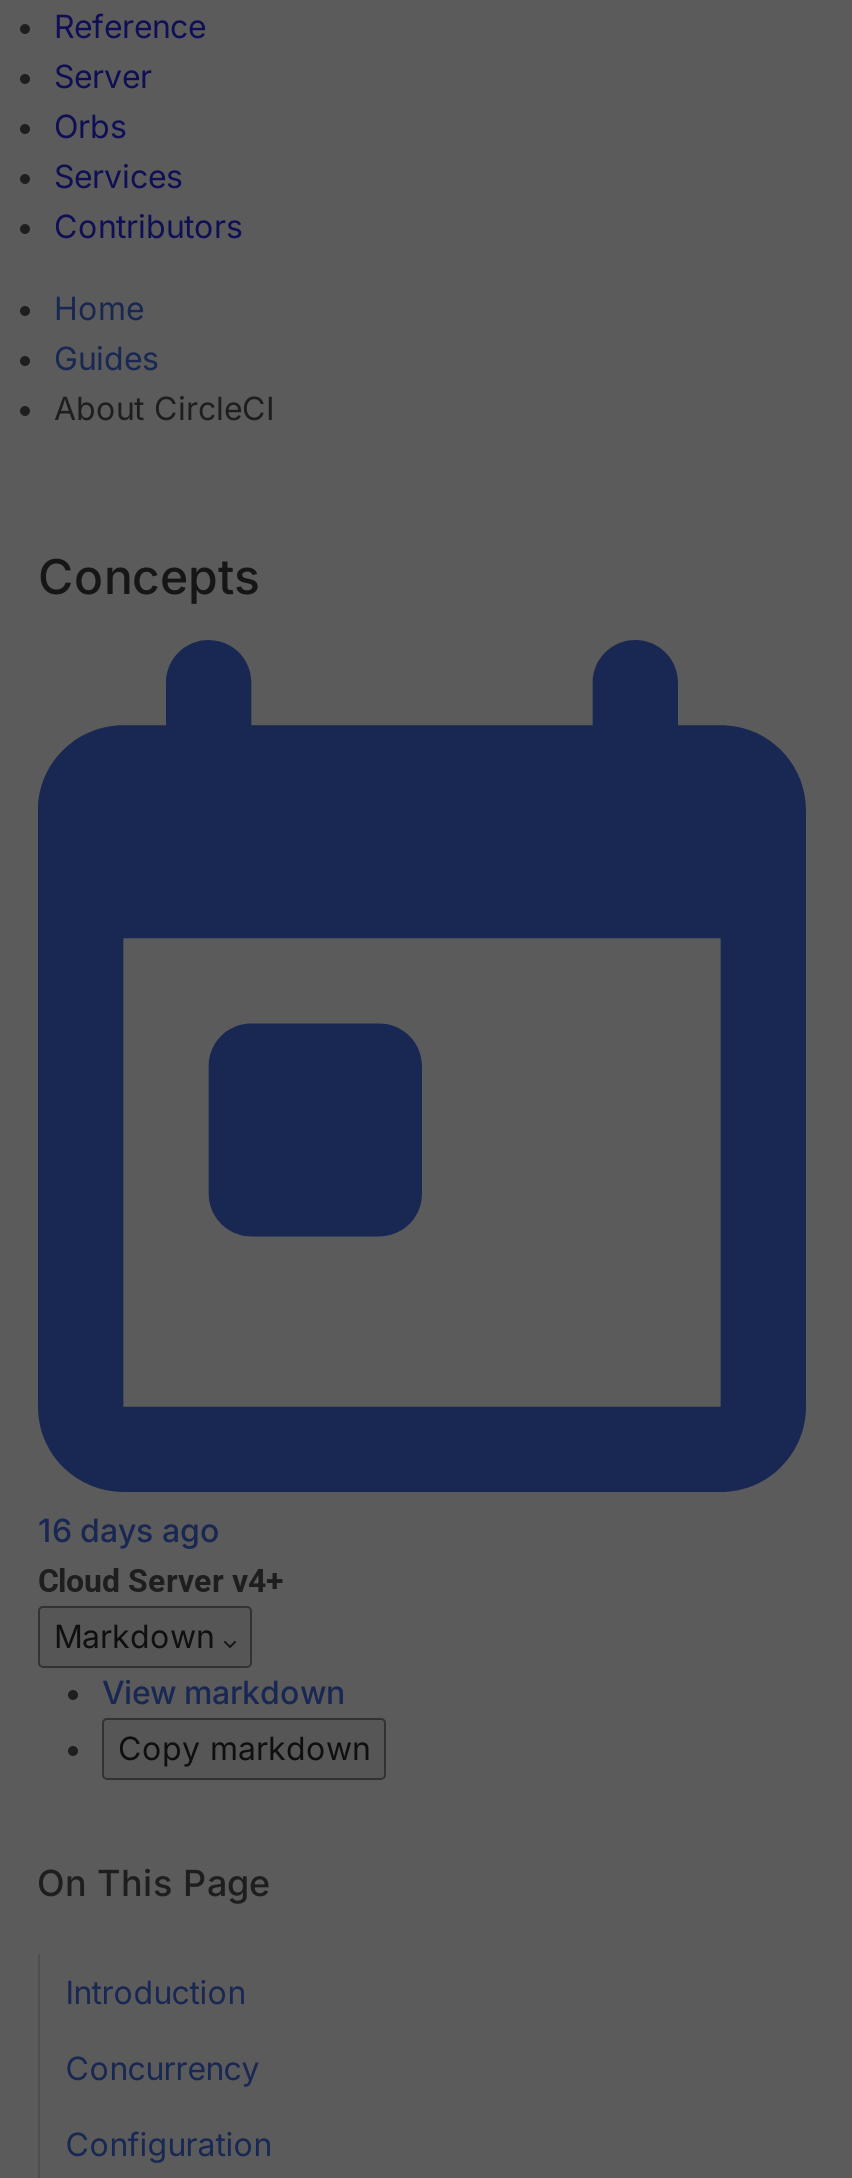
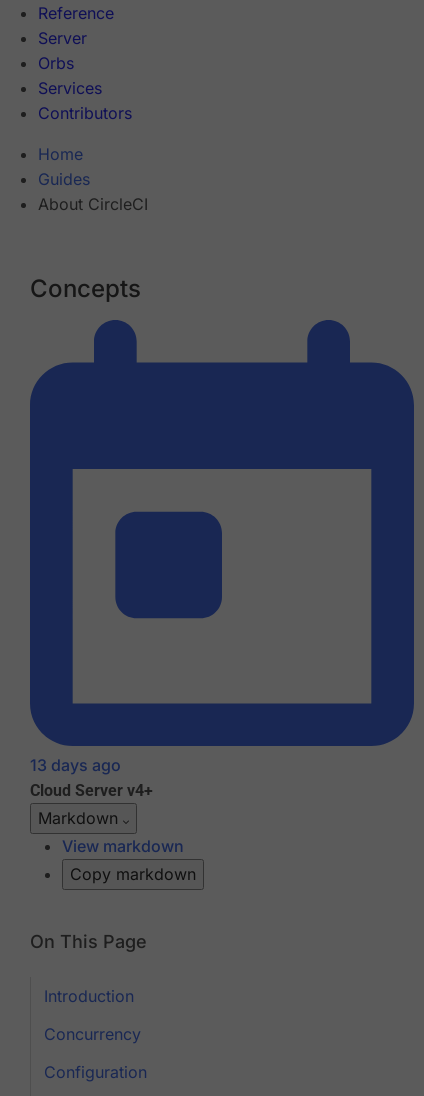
[38,1511,220,1551] 16 days ago -> [30,755,121,775] 13 days ago

